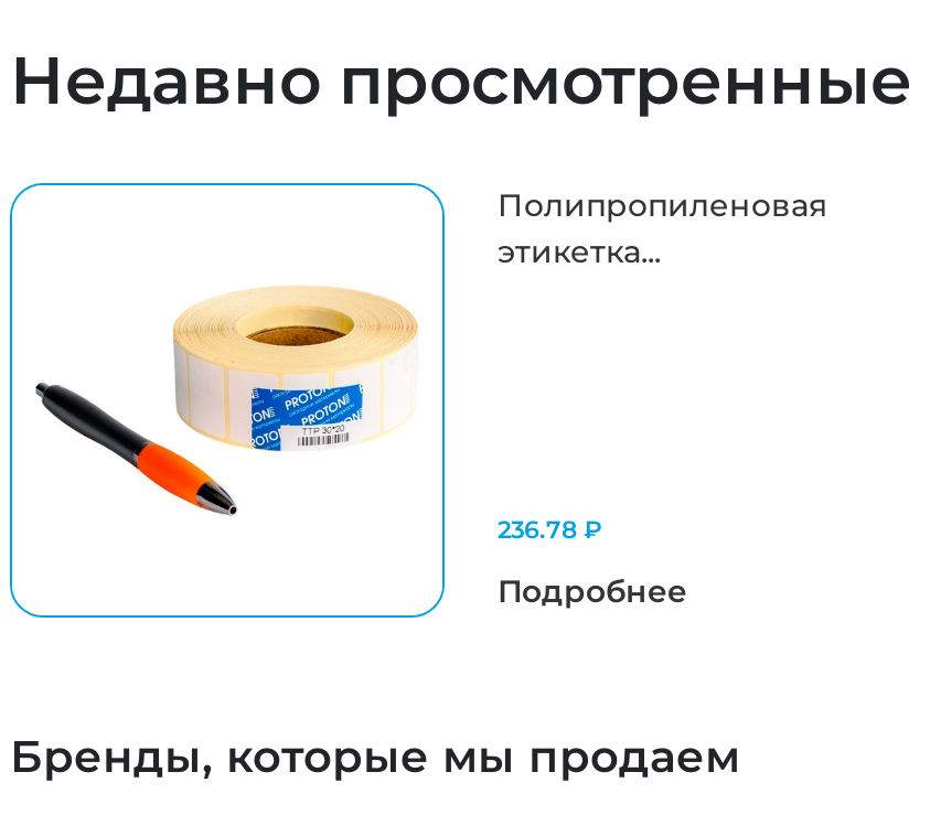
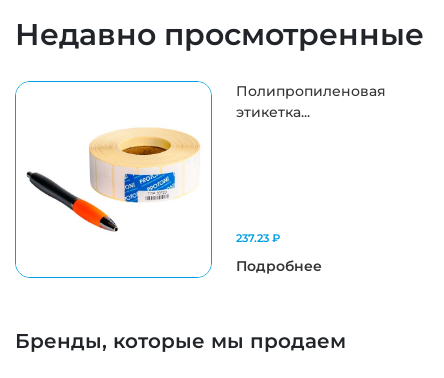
[498,514,601,545] 236.78 ₽ -> [236,231,280,245] 237.23 ₽

